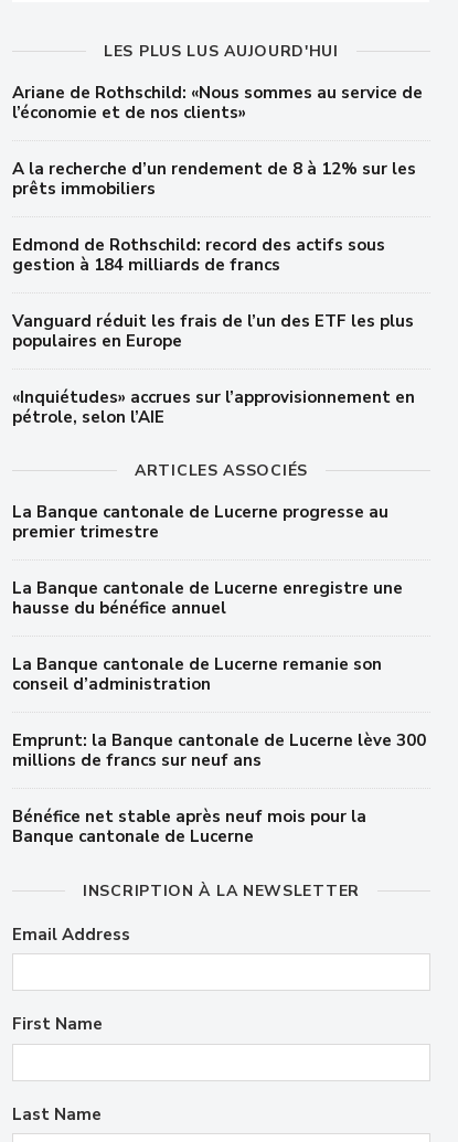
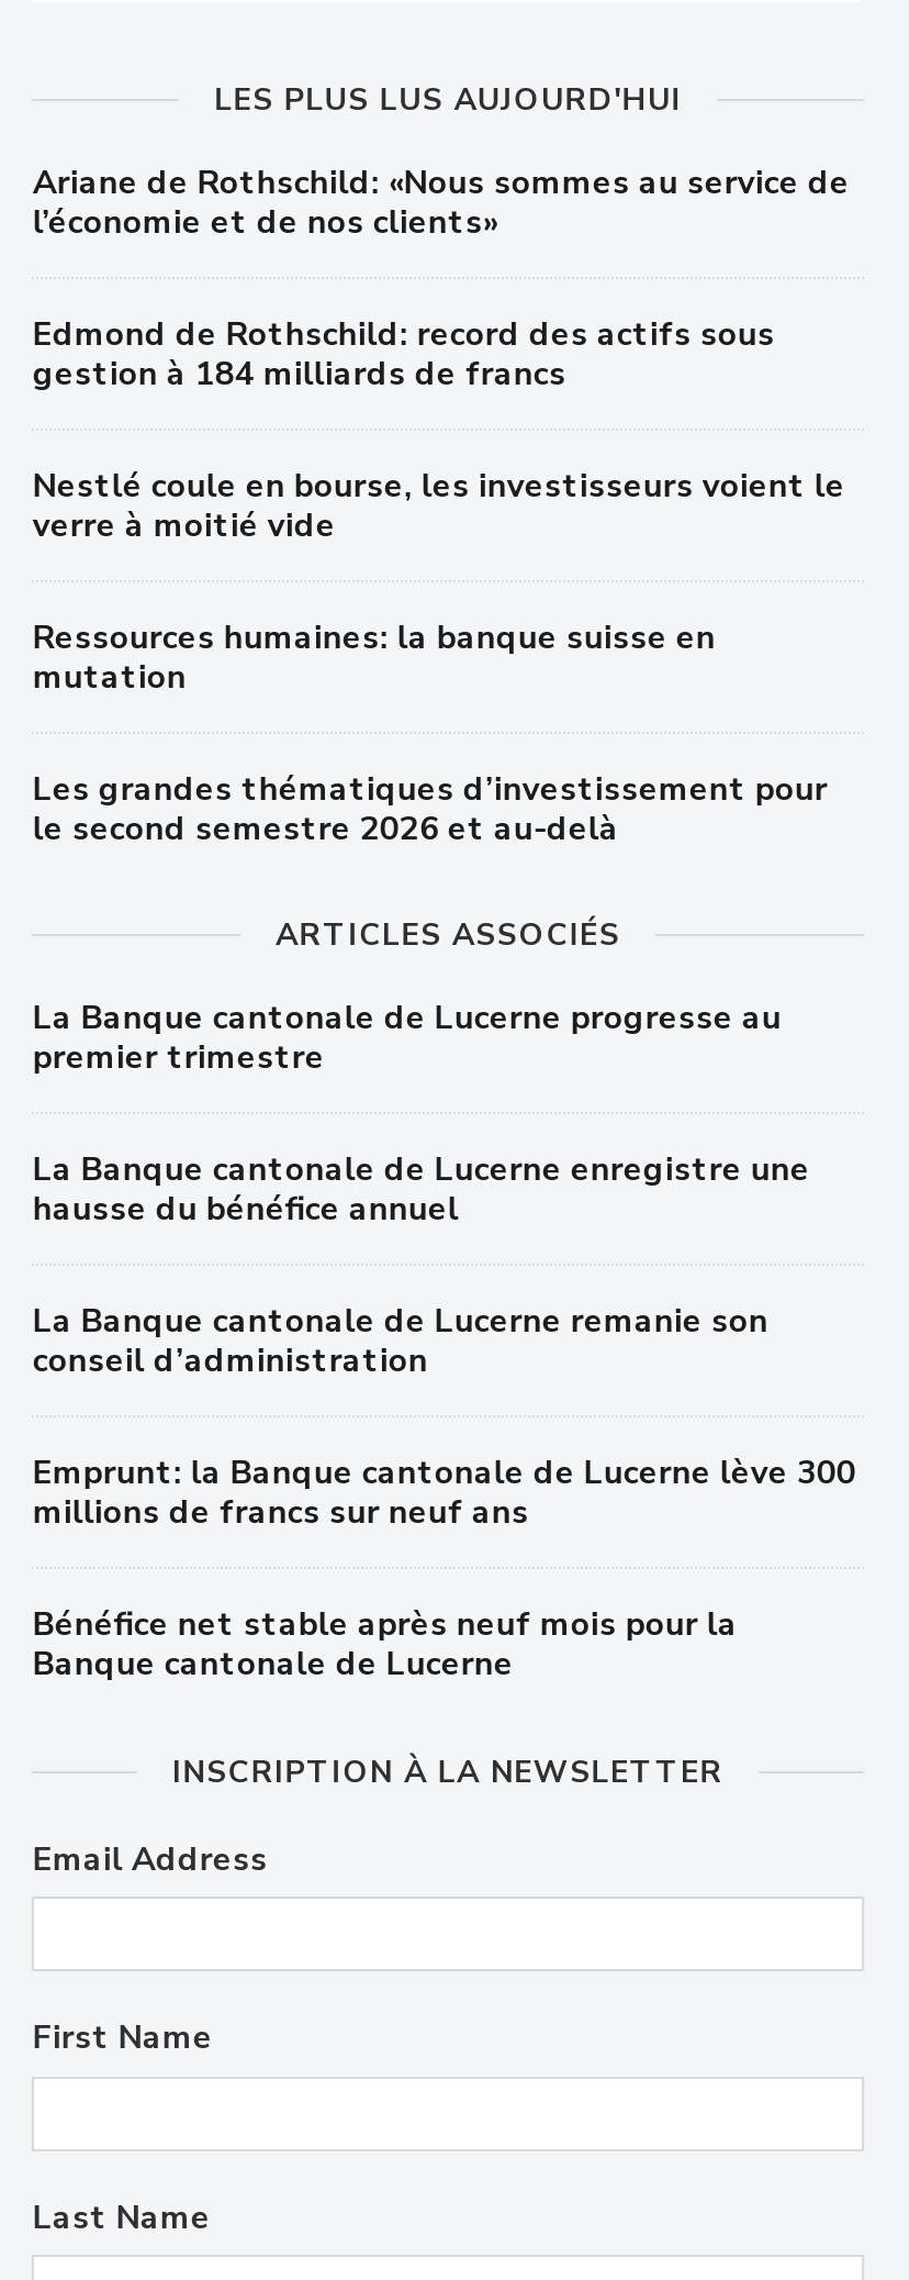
[13,157,417,199] A la recherche d’un rendement de 8 à 12% sur les | prêts immobiliers -> none
moved [13,233,386,275] -> [33,311,775,395]: Edmond de Rothschild: record des actifs sous | gestion à 184 milliards de francs
[13,310,415,428] Vanguard réduit les frais de l’un des ETF les plus | populaires en Europe | «Inquiétudes» accrues sur l’approvisionnement en | pétrole, selon l’AIE -> [33,463,845,850] Nestlé coule en bourse, les investisseurs voient le | verre à moitié vide | Ressources humaines: la banque suisse en | mutation | Les grandes thématiques d’investissement pour | le second semestre 2026 et au-delà

